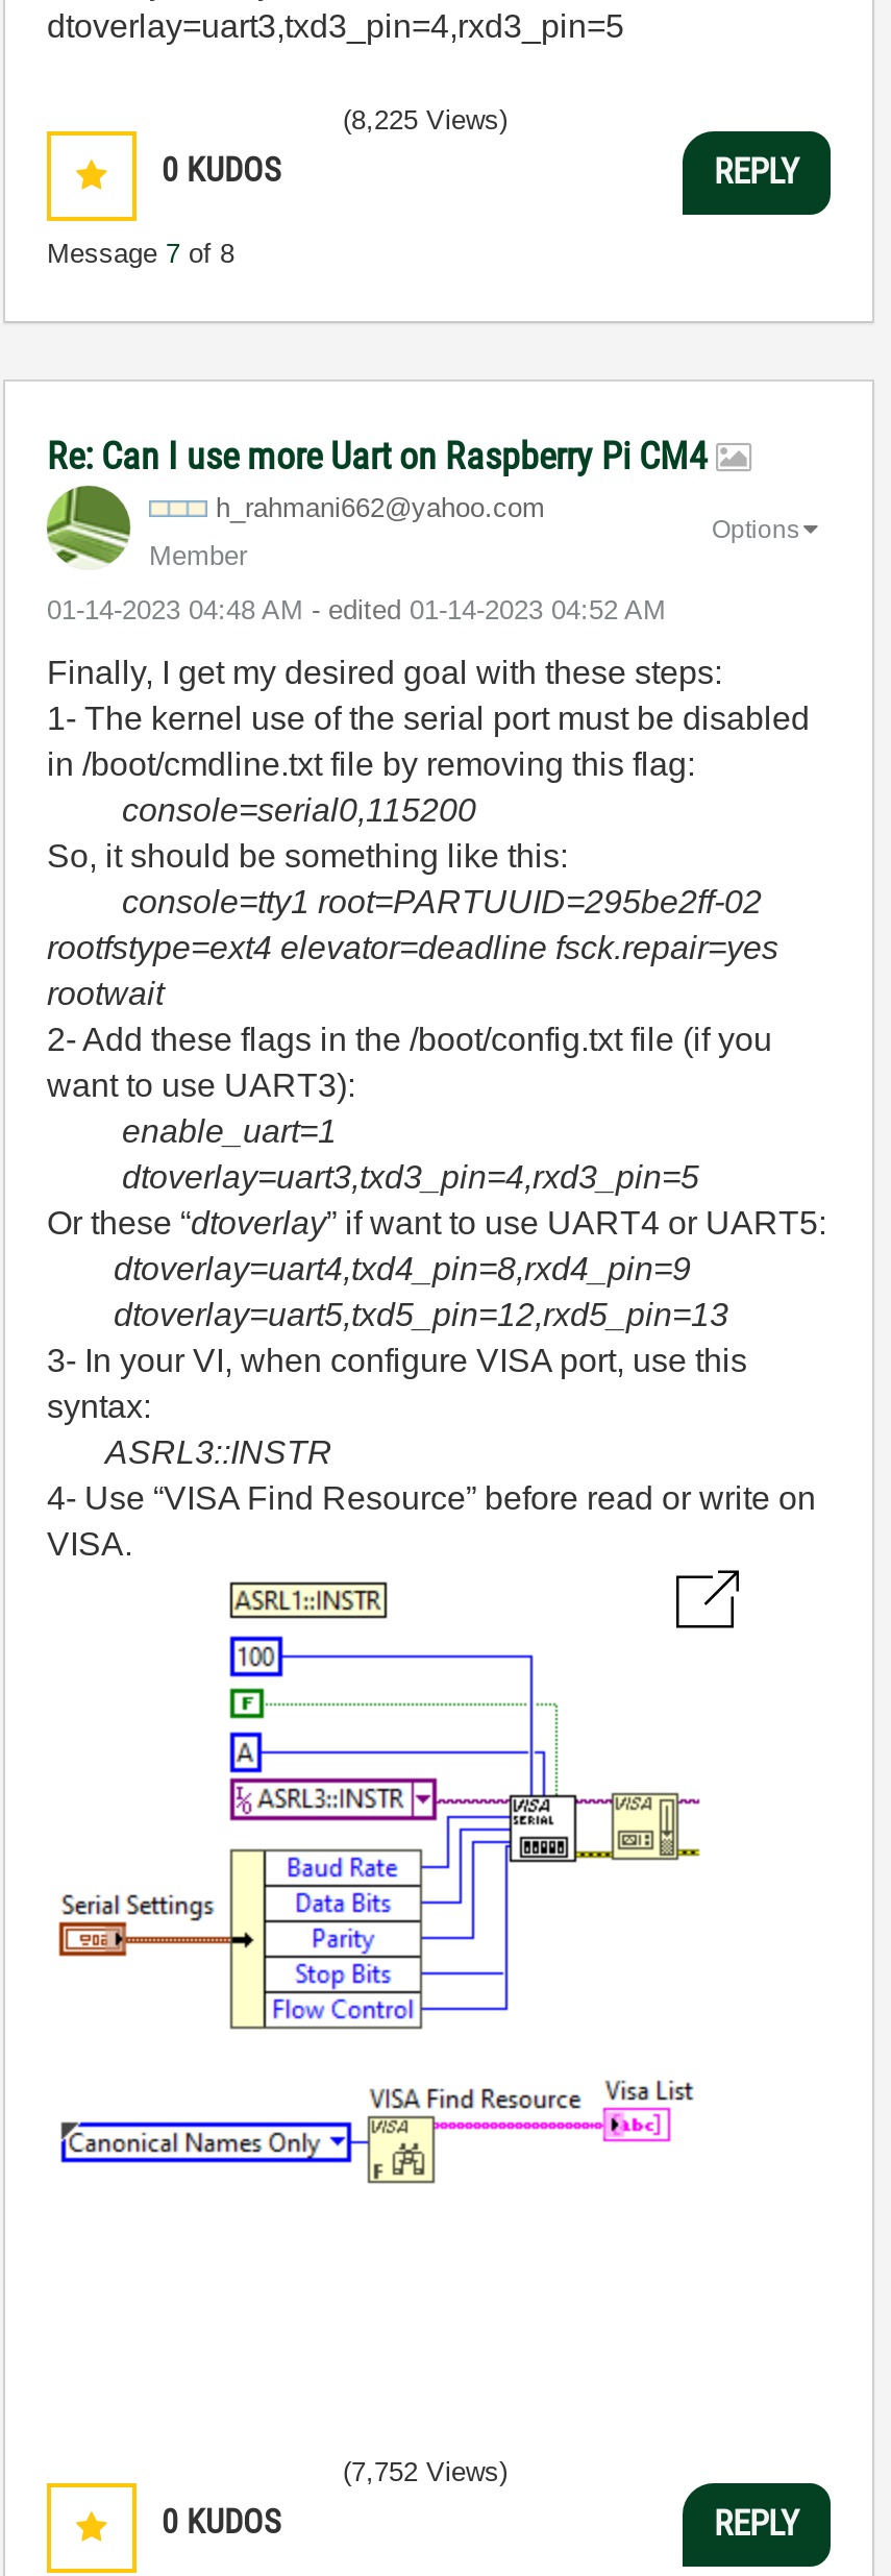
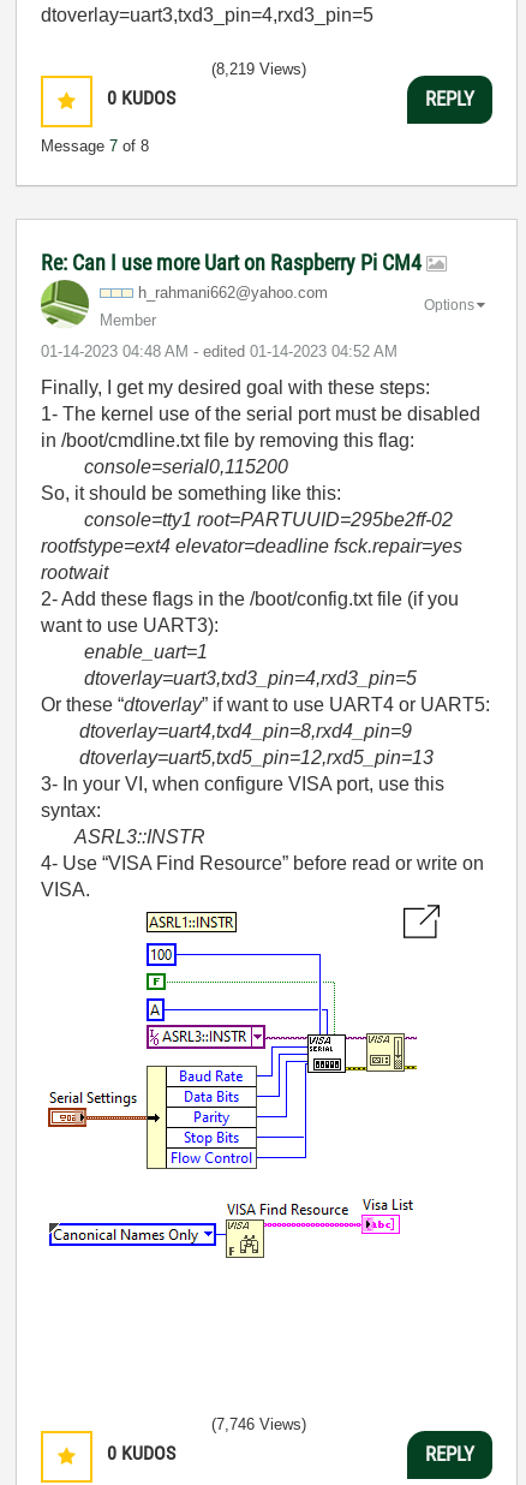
[343,103,508,135] (8,225 Views) -> [211,60,306,78] (8,219 Views)
[343,2455,508,2487] (7,752 Views) -> [211,1415,306,1433] (7,746 Views)

